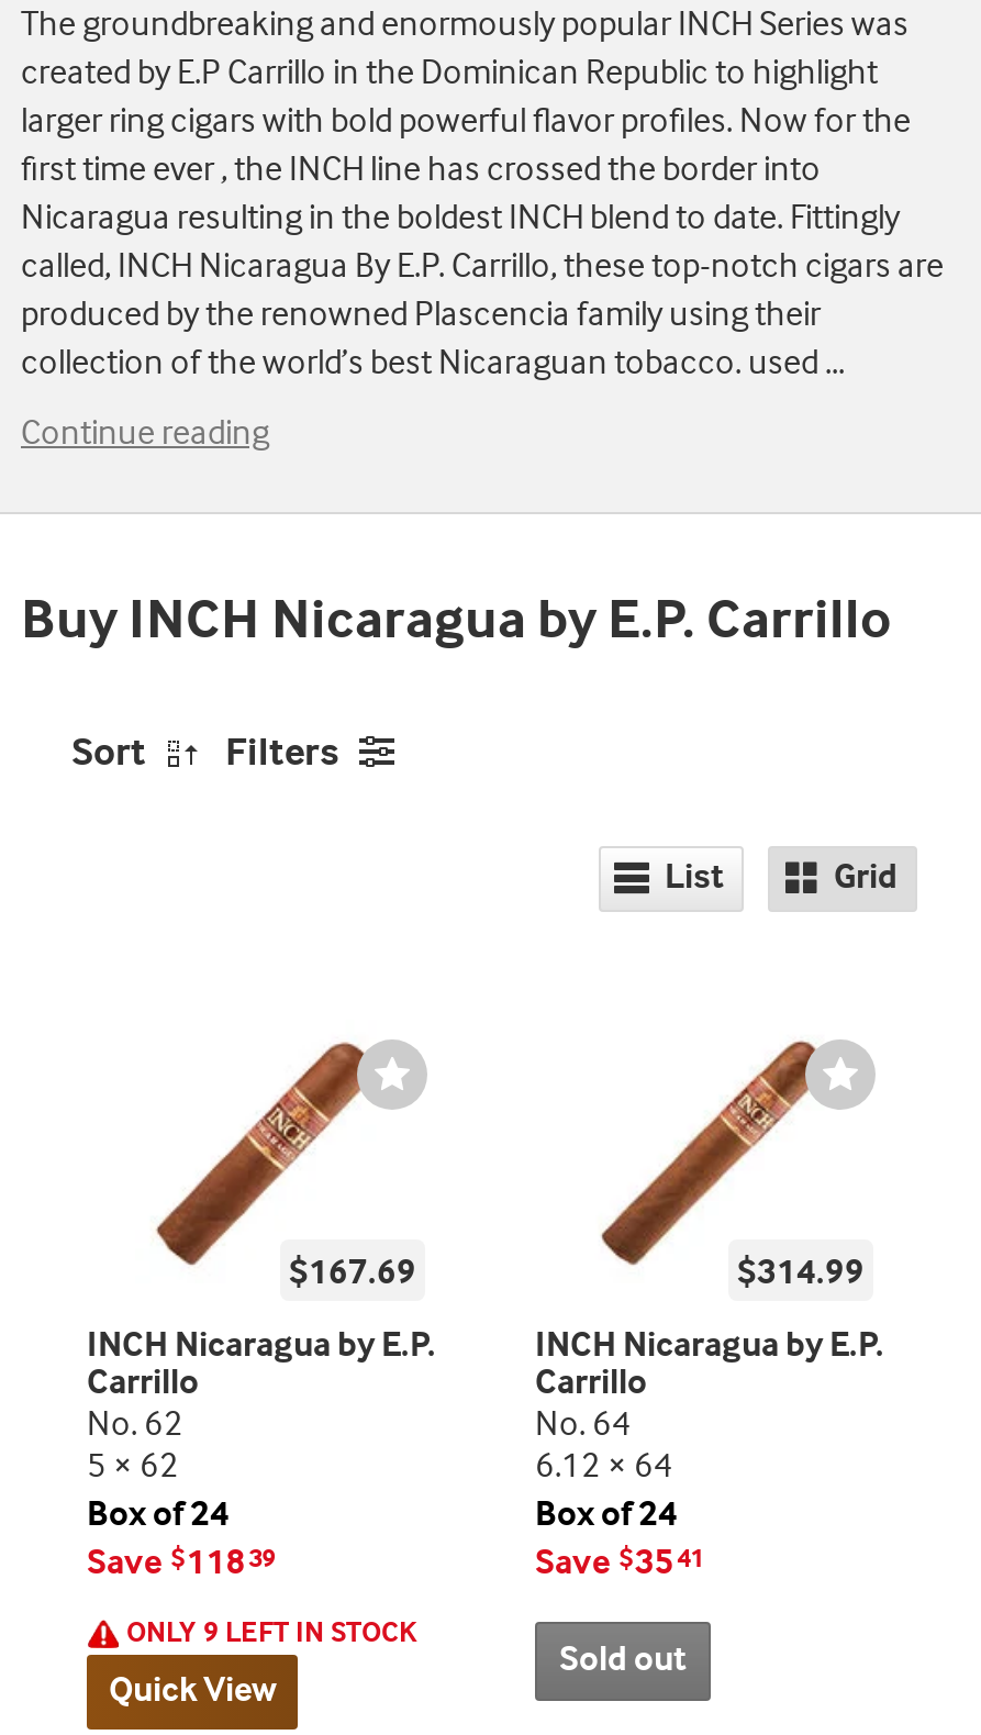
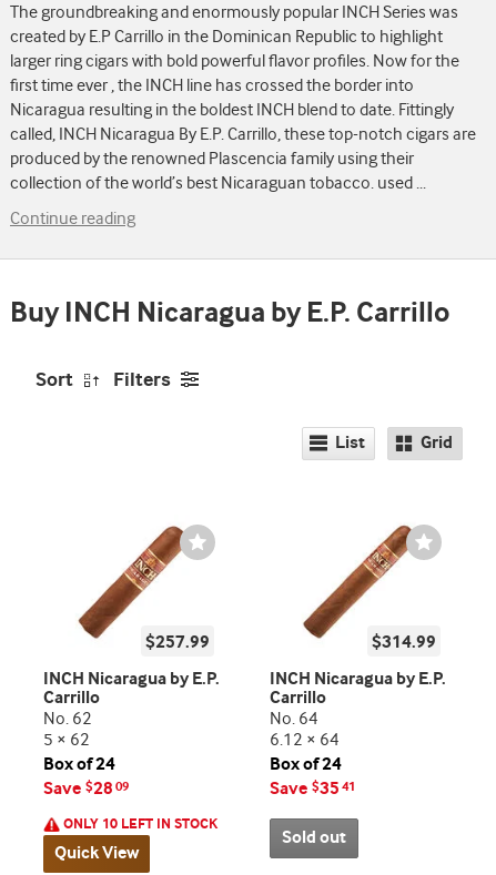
[289,1252,416,1294] $167.69 -> [145,632,210,653] $257.99
[87,1542,275,1584] Save $ 118 39 -> [43,778,128,799] Save $ 28 09
[126,1617,416,1650] ONLY 9 LEFT IN STOCK -> [63,816,217,832] ONLY 10 LEFT IN STOCK

